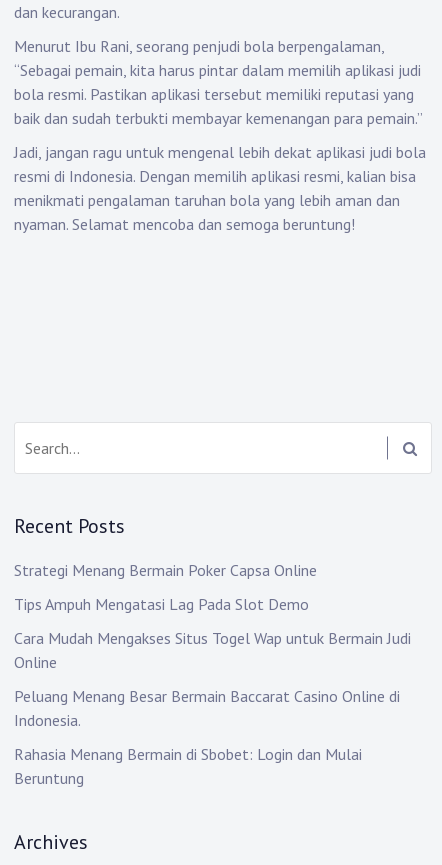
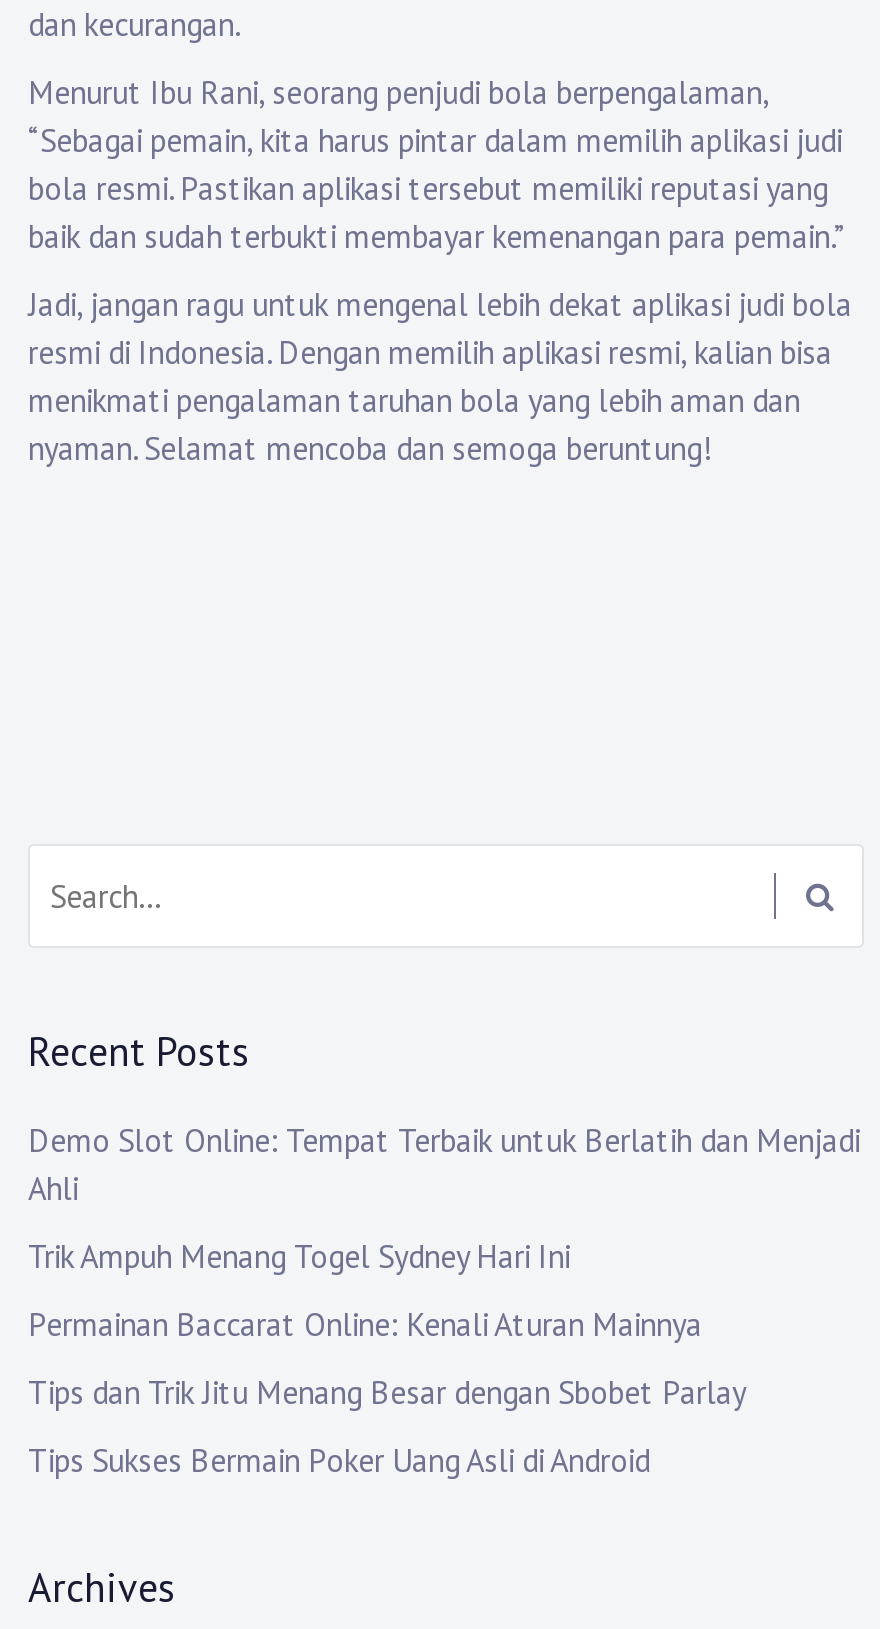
[14,560,317,580] Strategi Menang Bermain Poker Capsa Online -> [28,1121,860,1209] Demo Slot Online: Tempat Terbaik untuk Berlatih dan Menjadi | Ahli
[14,594,309,614] Tips Ampuh Mengatasi Lag Pada Slot Demo -> [28,1237,570,1277] Trik Ampuh Menang Togel Sydney Hari Ini
[14,628,411,672] Cara Mudah Mengakses Situs Togel Wap untuk Bermain Judi | Online -> [28,1305,702,1345] Permainan Baccarat Online: Kenali Aturan Mainnya
[14,686,400,730] Peluang Menang Besar Bermain Baccarat Casino Online di | Indonesia. -> [28,1373,746,1413] Tips dan Trik Jitu Menang Besar dengan Sbobet Parlay
[14,744,362,788] Rahasia Menang Bermain di Sbobet: Login dan Mulai | Beruntung -> [28,1441,650,1481] Tips Sukses Bermain Poker Uang Asli di Android

